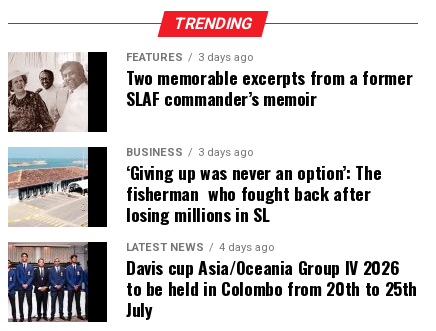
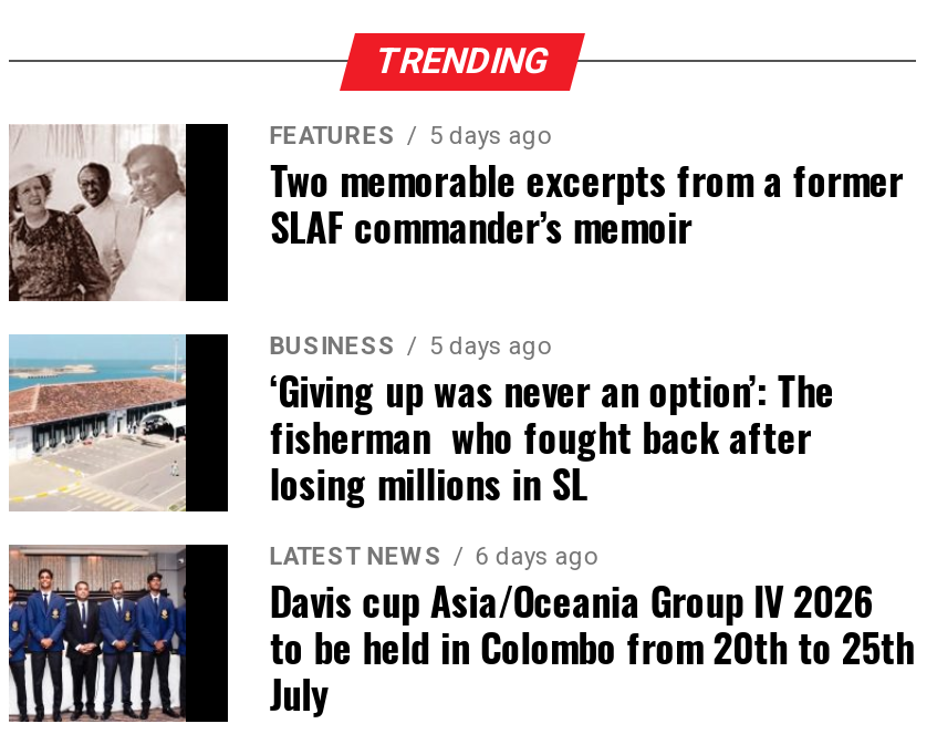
[126,51,253,64] FEATURES 3 days ago -> [270,122,551,151] FEATURES 5 days ago
[126,146,253,159] BUSINESS 3 days ago -> [270,333,551,362] BUSINESS 5 days ago
[126,241,274,254] LATEST NEWS 4 days ago -> [270,543,597,572] LATEST NEWS 6 days ago

